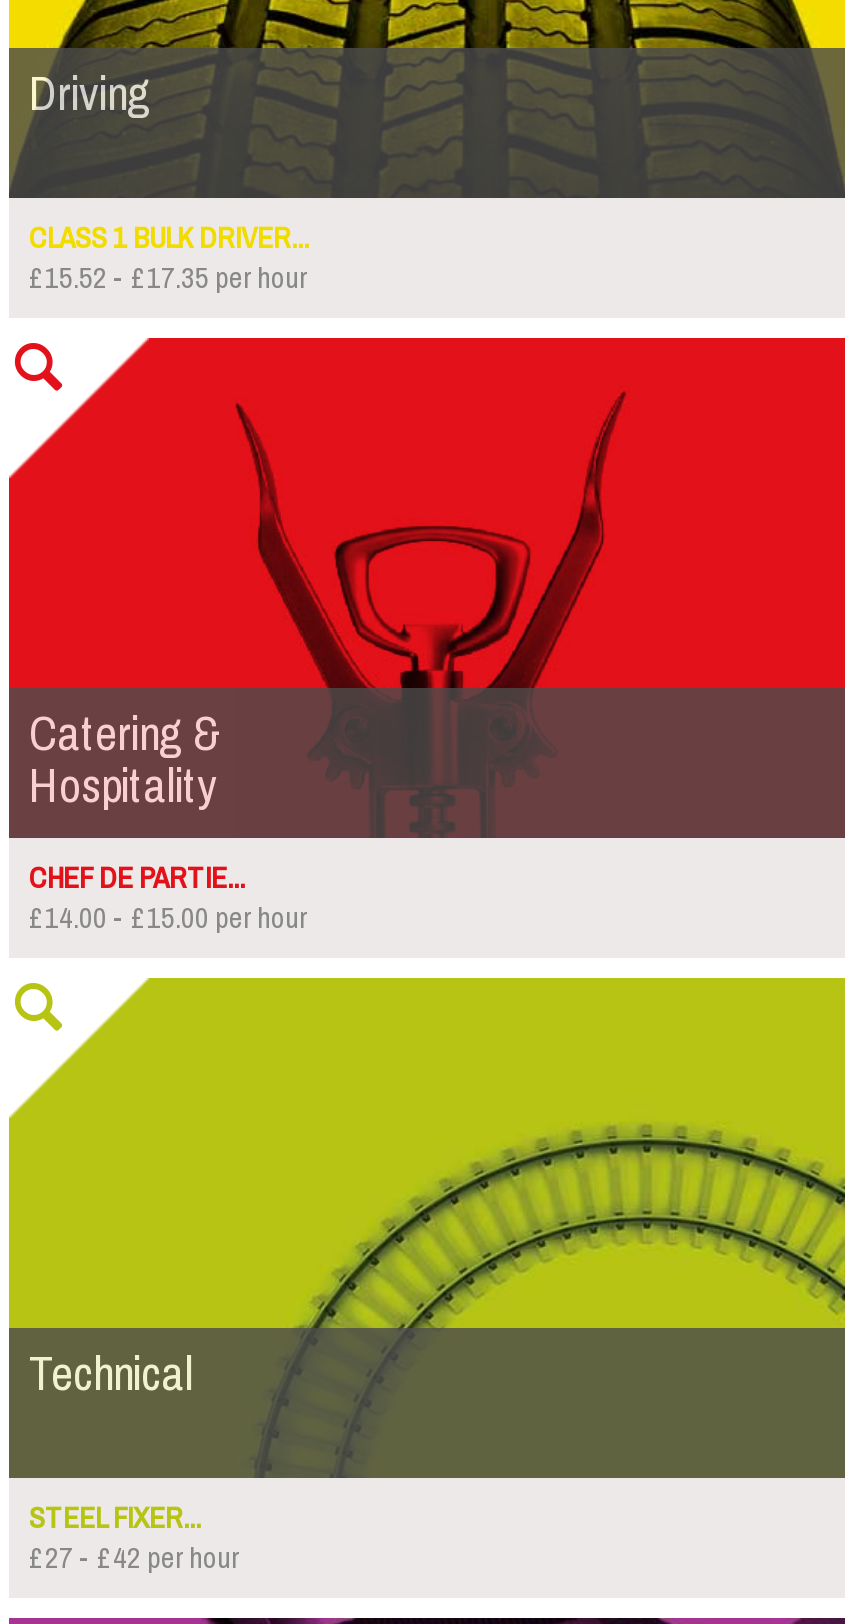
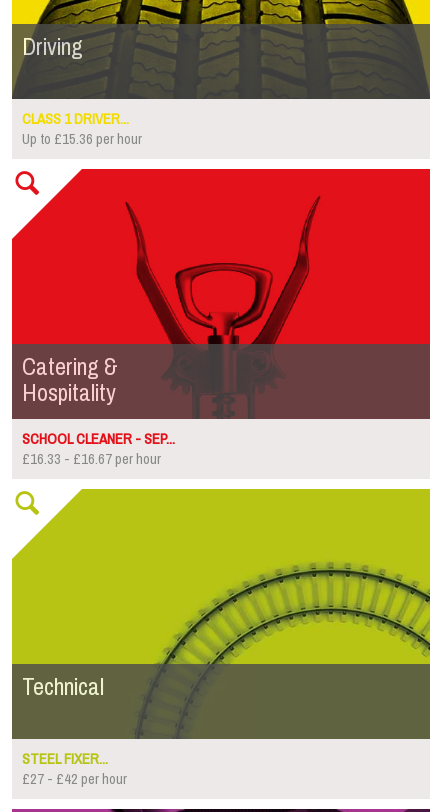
[29,210,309,306] CLASS 1 BULK DRIVER... | £15.52 - £17.35 per hour -> [22,105,142,153] CLASS 1 DRIVER... | Up to £15.36 per hour
[29,850,307,946] CHEF DE PARTIE... | £14.00 - £15.00 per hour -> [22,425,175,473] SCHOOL CLEANER - SEP... | £16.33 - £16.67 per hour

